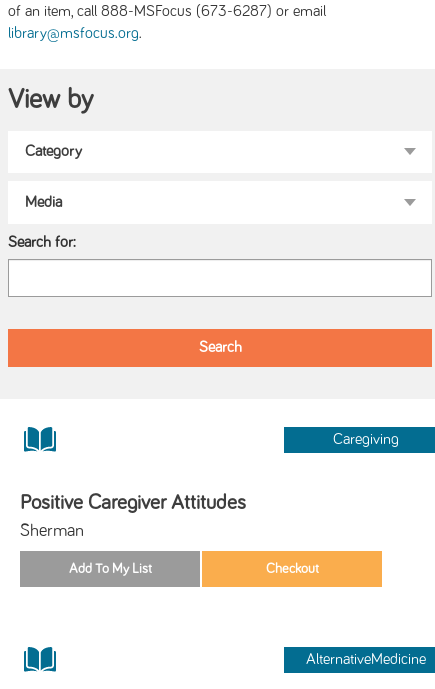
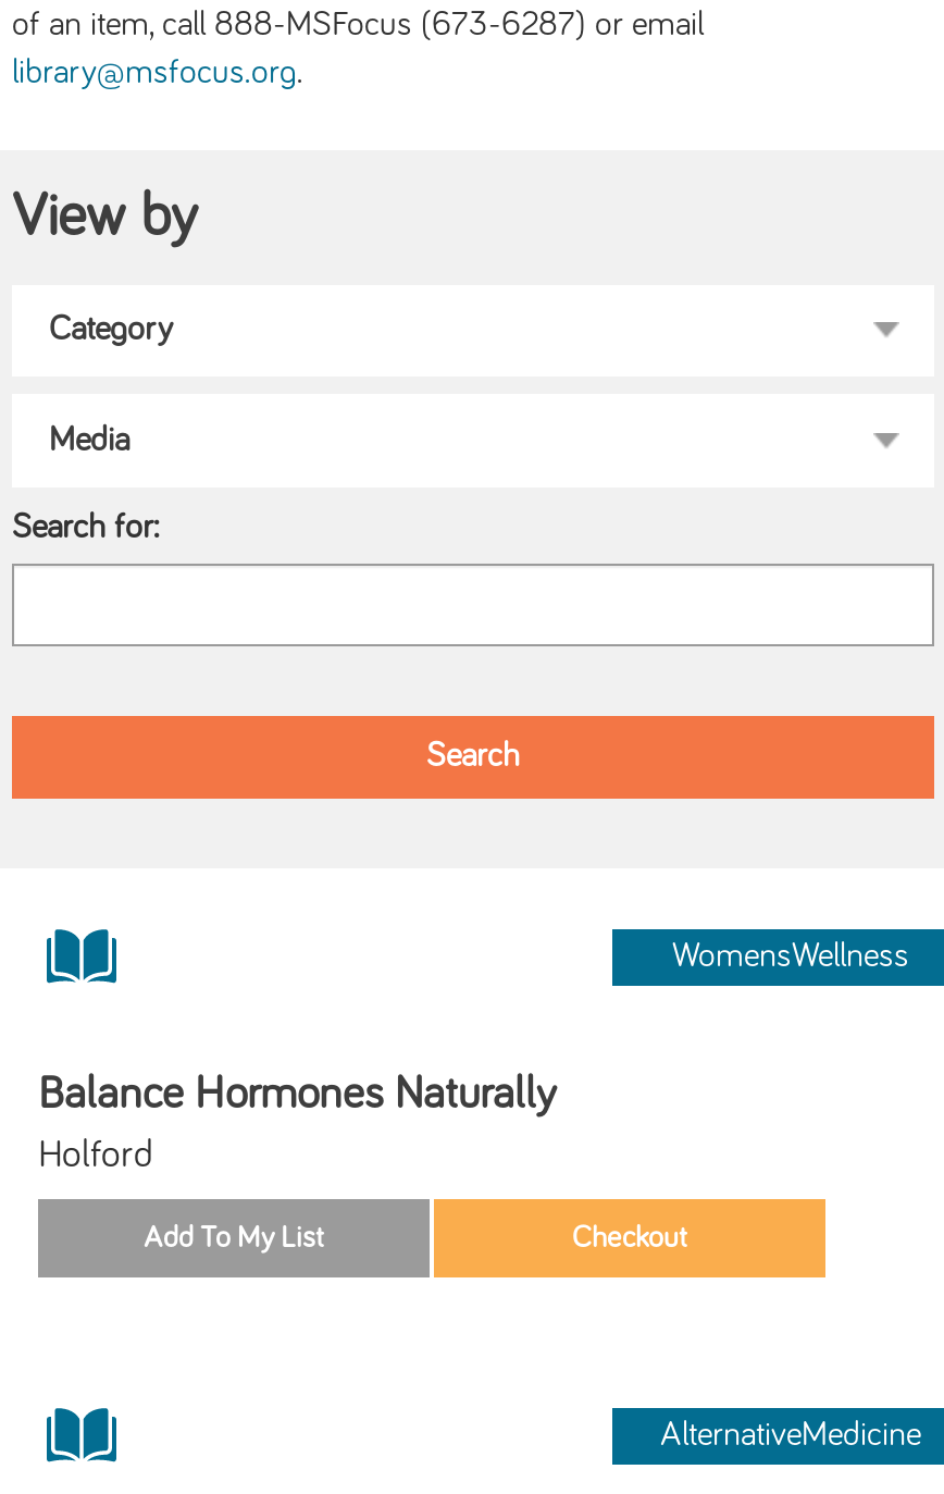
[333,432,399,447] Caregiving -> [672,940,909,972] WomensWellness
[20,492,246,540] Positive Caregiver Attitudes | Sherman -> [38,1070,556,1175] Balance Hormones Naturally | Holford

